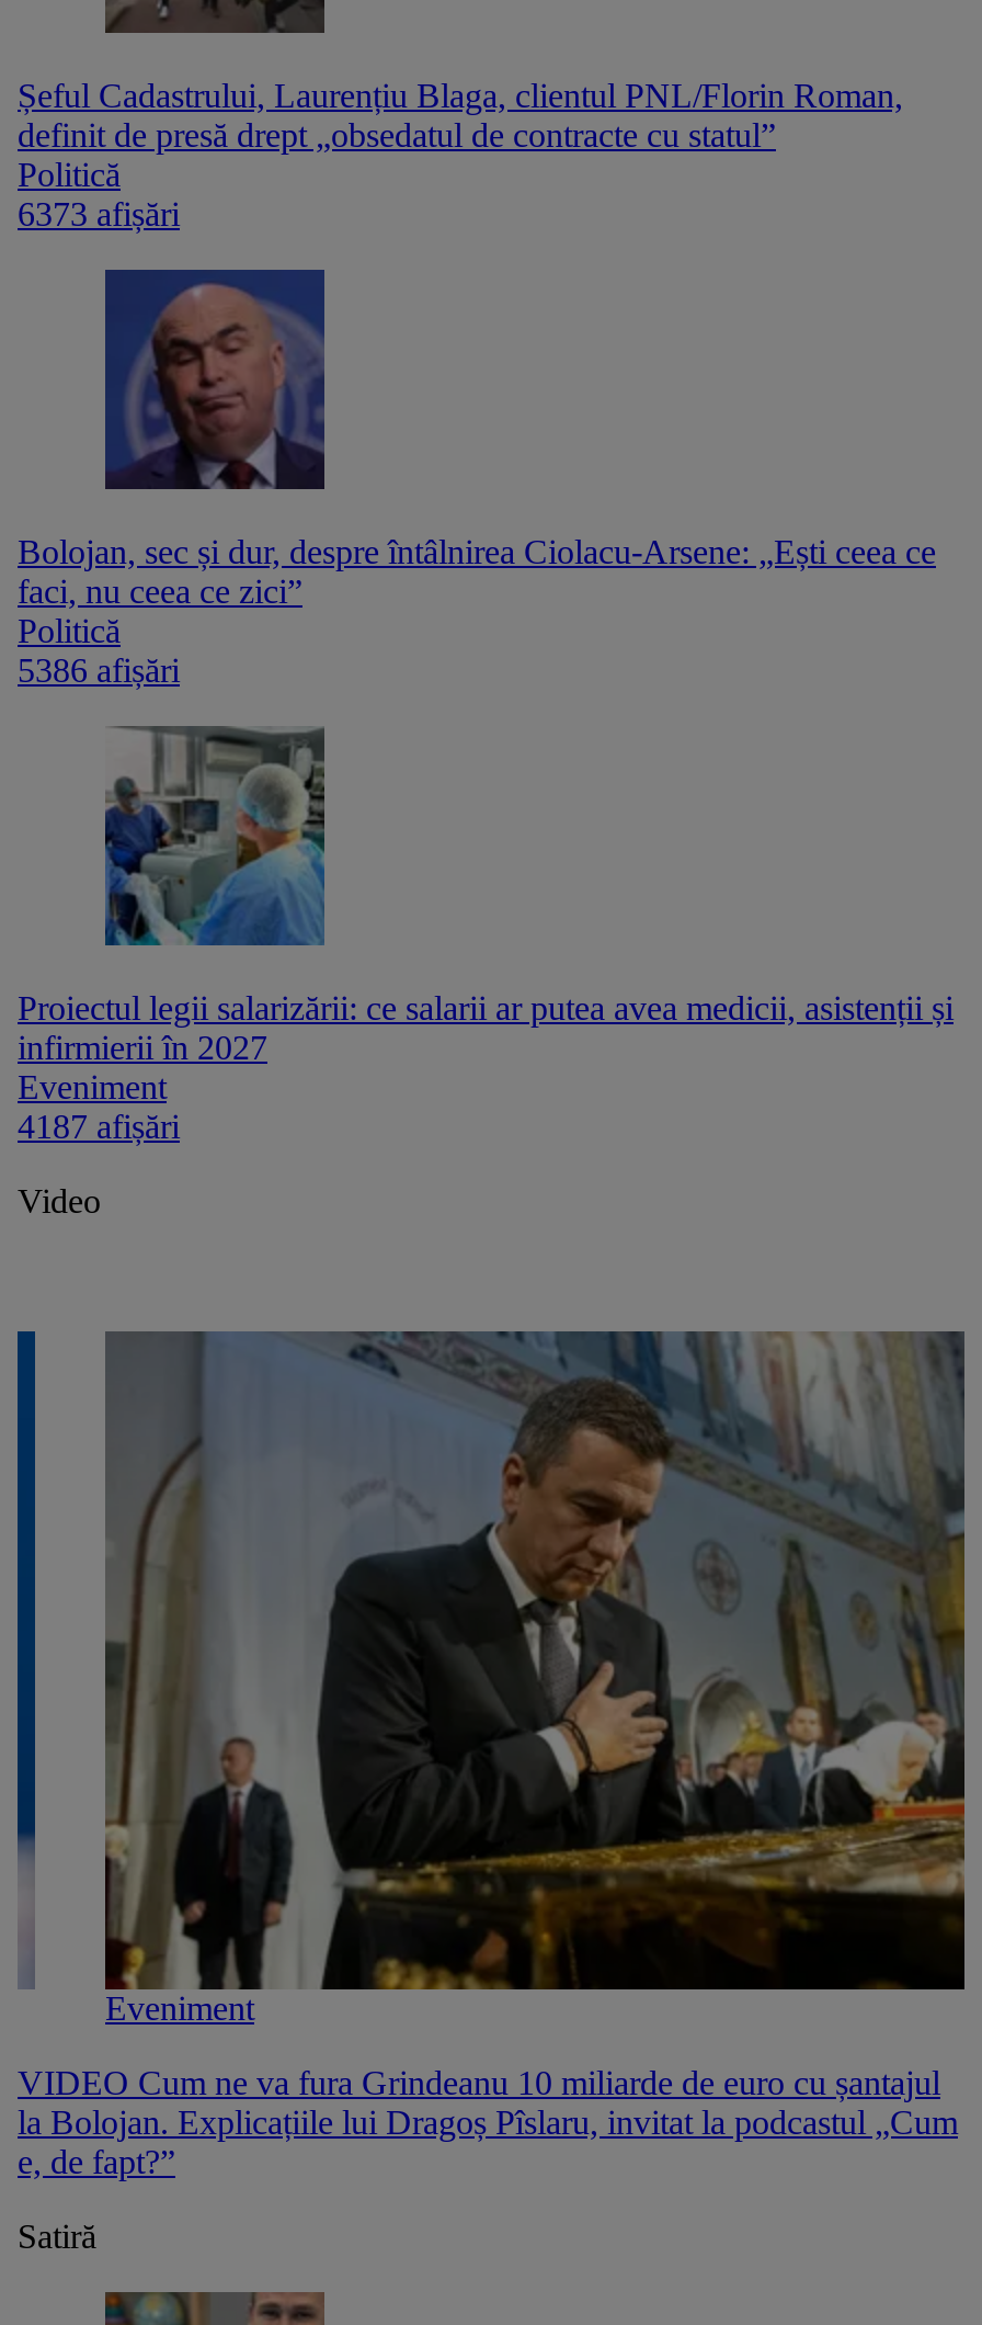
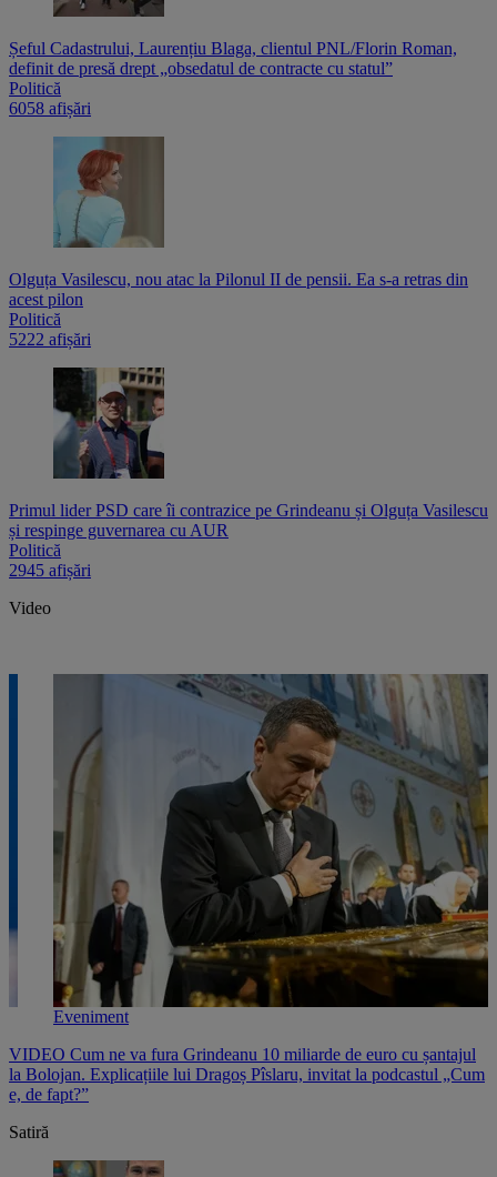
[18,195,180,232] 6373 afișări -> [9,98,91,117] 6058 afișări
[18,268,936,609] [image] | Bolojan, sec și dur, despre întâlnirea Ciolacu-Arsene: „Ești ceea ce | faci, nu ceea ce zici” -> [9,135,468,308] [image] | Olguța Vasilescu, nou atac la Pilonul II de pensii. Ea s-a retras din | acest pilon
[18,651,180,688] 5386 afișări -> [9,329,91,348] 5222 afișări
[18,724,954,1144] [image] | Proiectul legii salarizării: ce salarii ar putea avea medicii, asistenții și | infirmierii în 2027 | Eveniment | 4187 afișări -> [9,366,488,579] [image] | Primul lider PSD care îi contrazice pe Grindeanu și Olguța Vasilescu | și respinge guvernarea cu AUR | Politică | 2945 afișări

